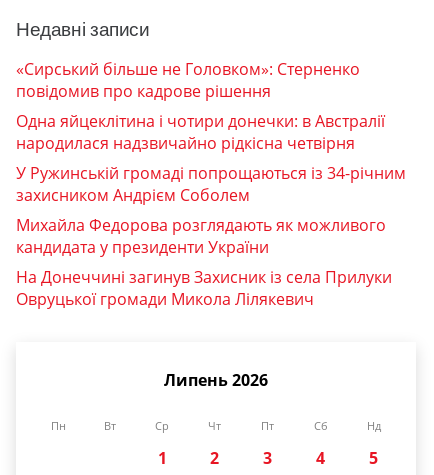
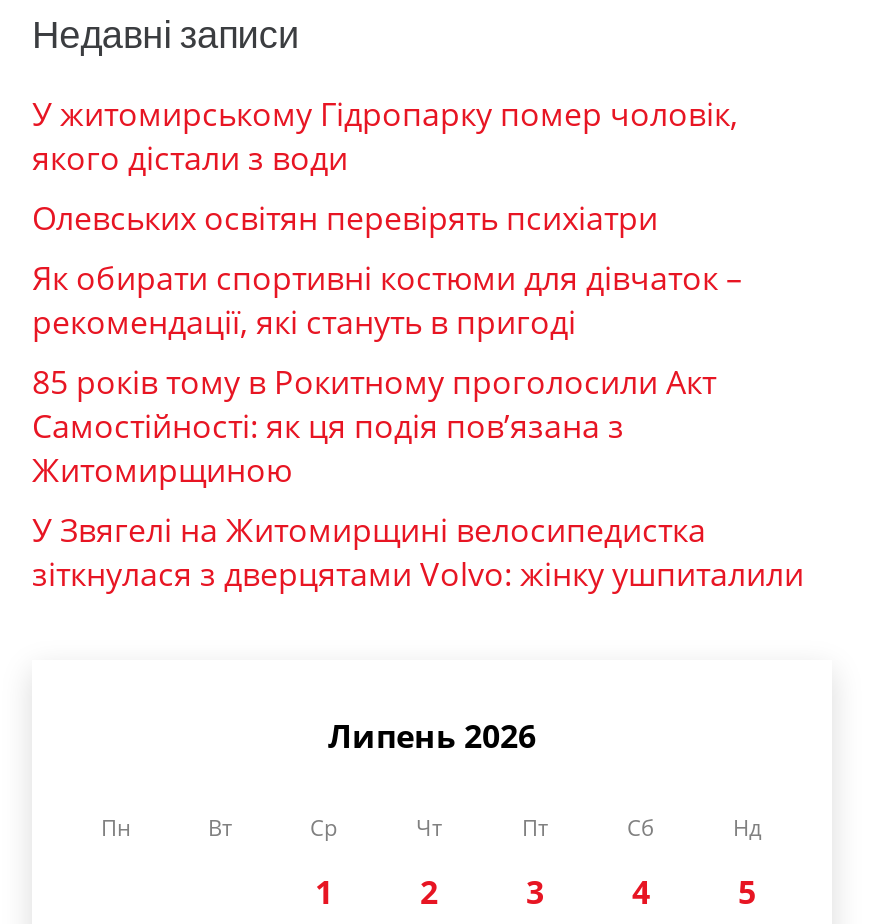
[16,58,406,310] «Сирський більше не Головком»: Стерненко | повідомив про кадрове рішення | Одна яйцеклітина і чотири донечки: в Австралії | народилася надзвичайно рідкісна четвірня | У Ружинській громаді попрощаються із 34-річним | захисником Андрієм Соболем | Михайла Федорова розглядають як можливого | кандидата у президенти України | На Донеччині загинув Захисник із села Прилуки | Овруцької громади Микола Лілякевич -> [32,92,804,596] У житомирському Гідропарку помер чоловік, | якого дістали з води | Олевських освітян перевірять психіатри | Як обирати спортивні костюми для дівчаток – | рекомендації, які стануть в пригоді | 85 років тому в Рокитному проголосили Акт | Самостійності: як ця подія пов’язана з | Житомирщиною | У Звягелі на Житомирщині велосипедистка | зіткнулася з дверцятами Volvo: жінку ушпиталили

